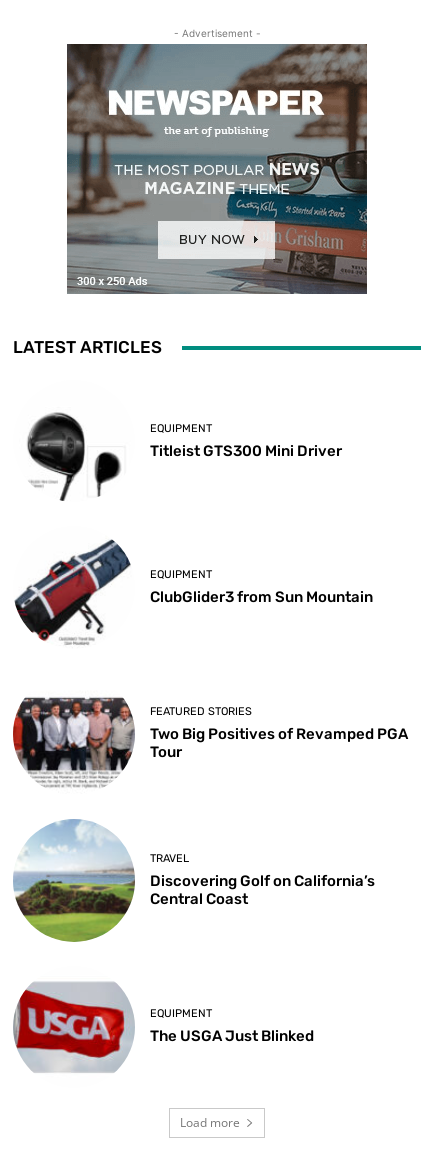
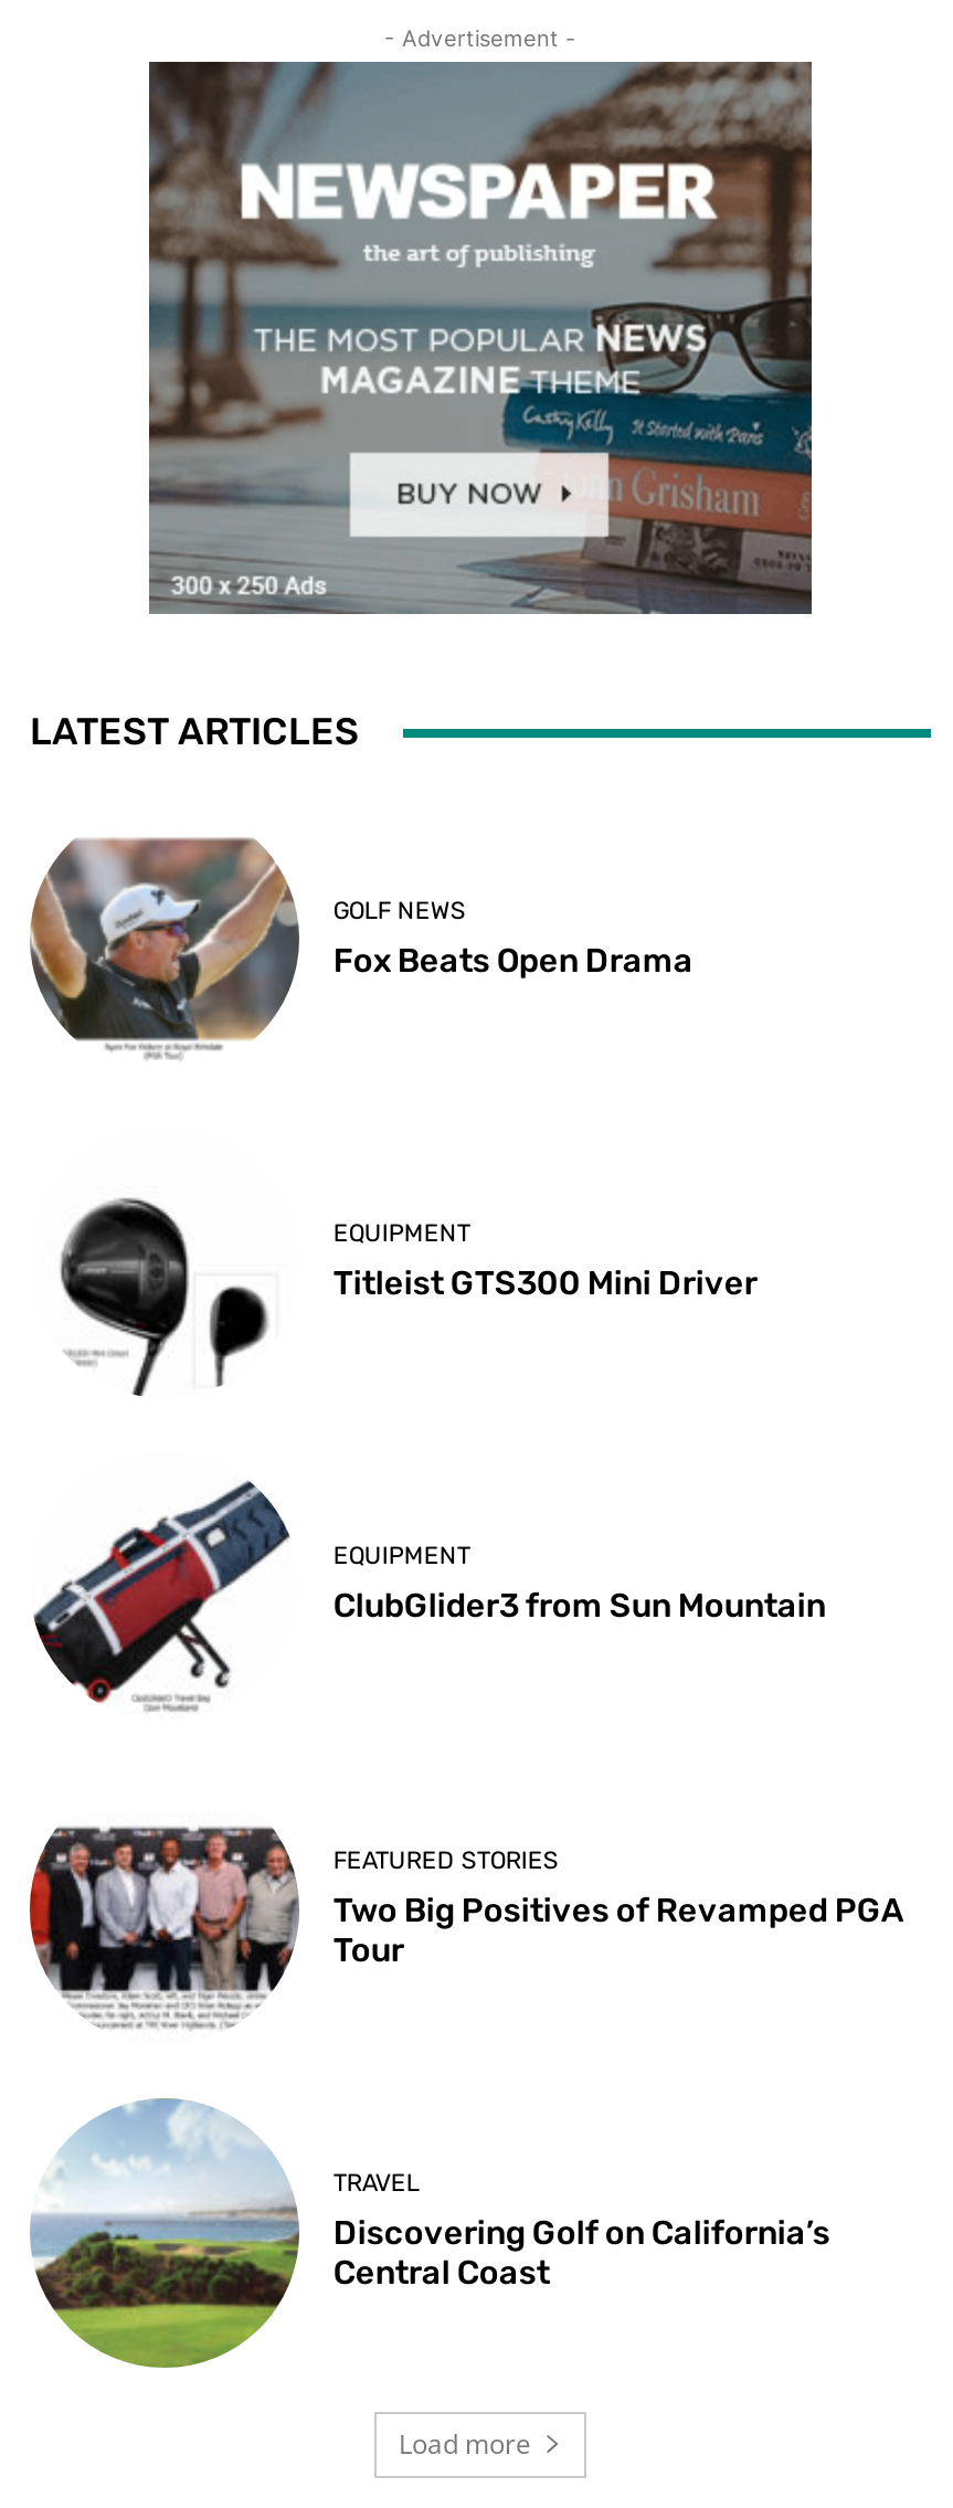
none -> [28,837,693,1058] [image] | GOLF NEWS | Fox Beats Open Drama
moved [15,422,408,908] -> [34,1219,903,2293]: [image] | EQUIPMENT | Titleist GTS300 Mini Driver | ... | Discovering Golf on California’s | Central Coast
[14,982,314,1073] [image] | EQUIPMENT | The USGA Just Blinked -> none

